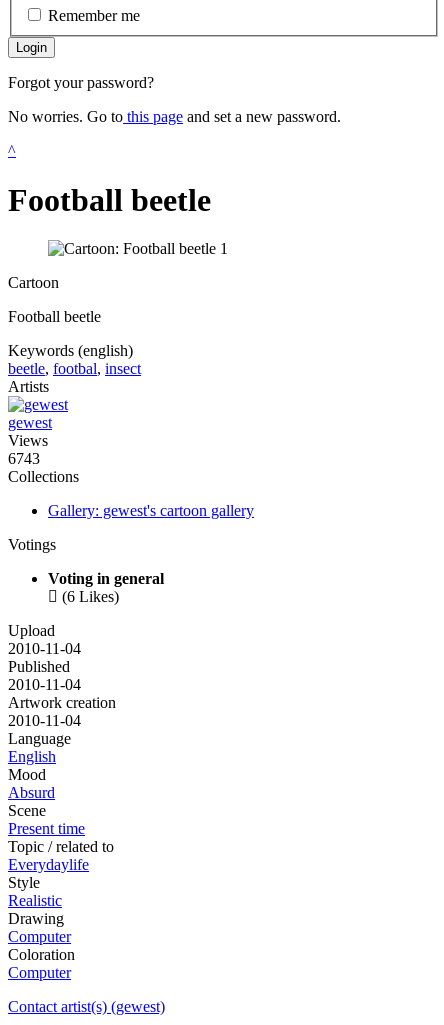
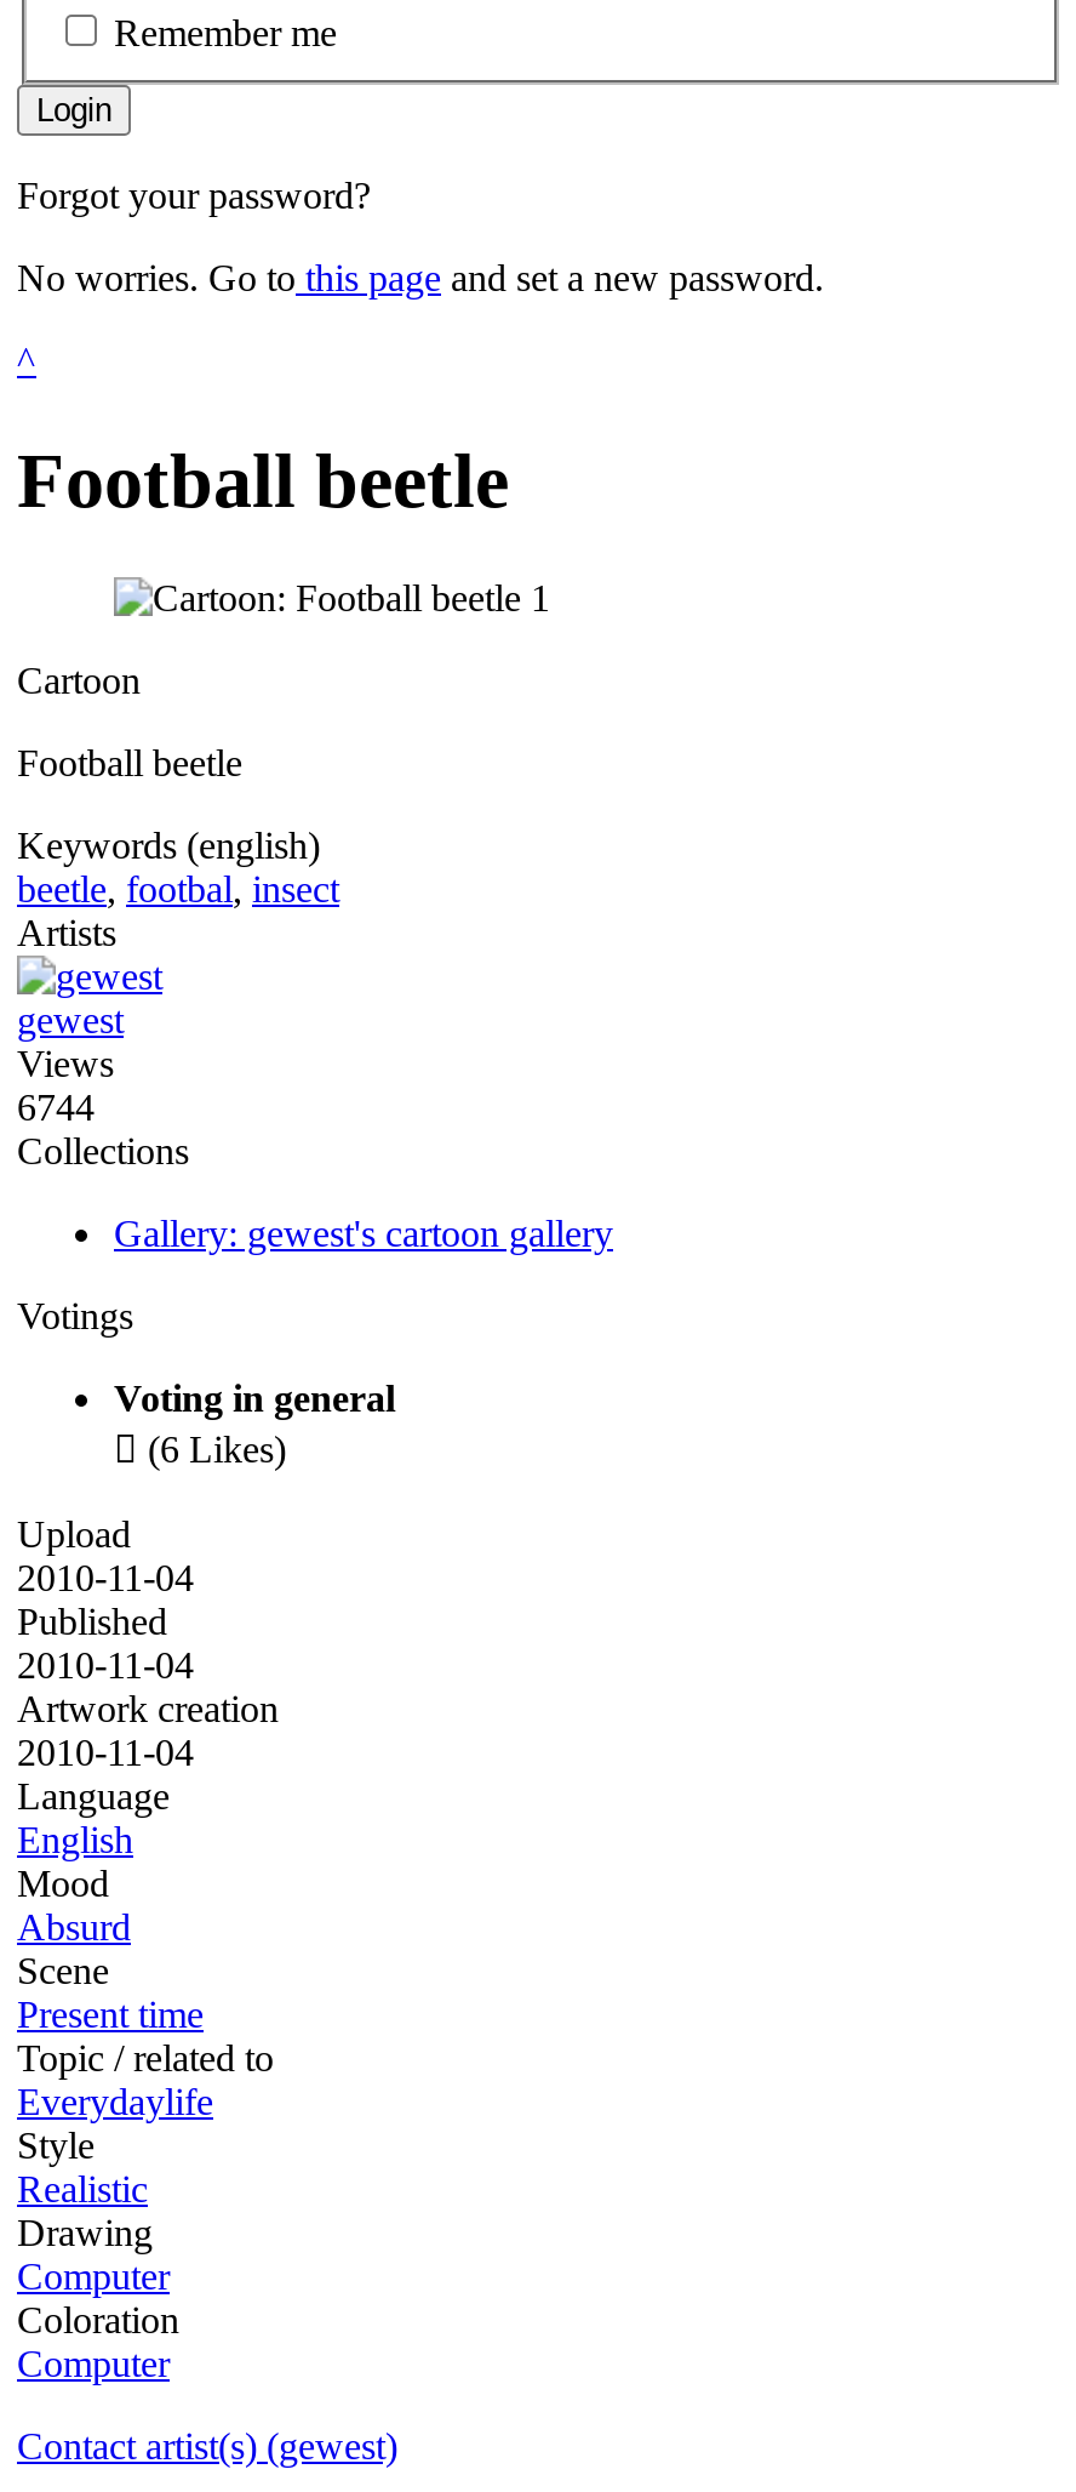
[8,450,40,467] 6743 -> [17,1087,95,1128] 6744

